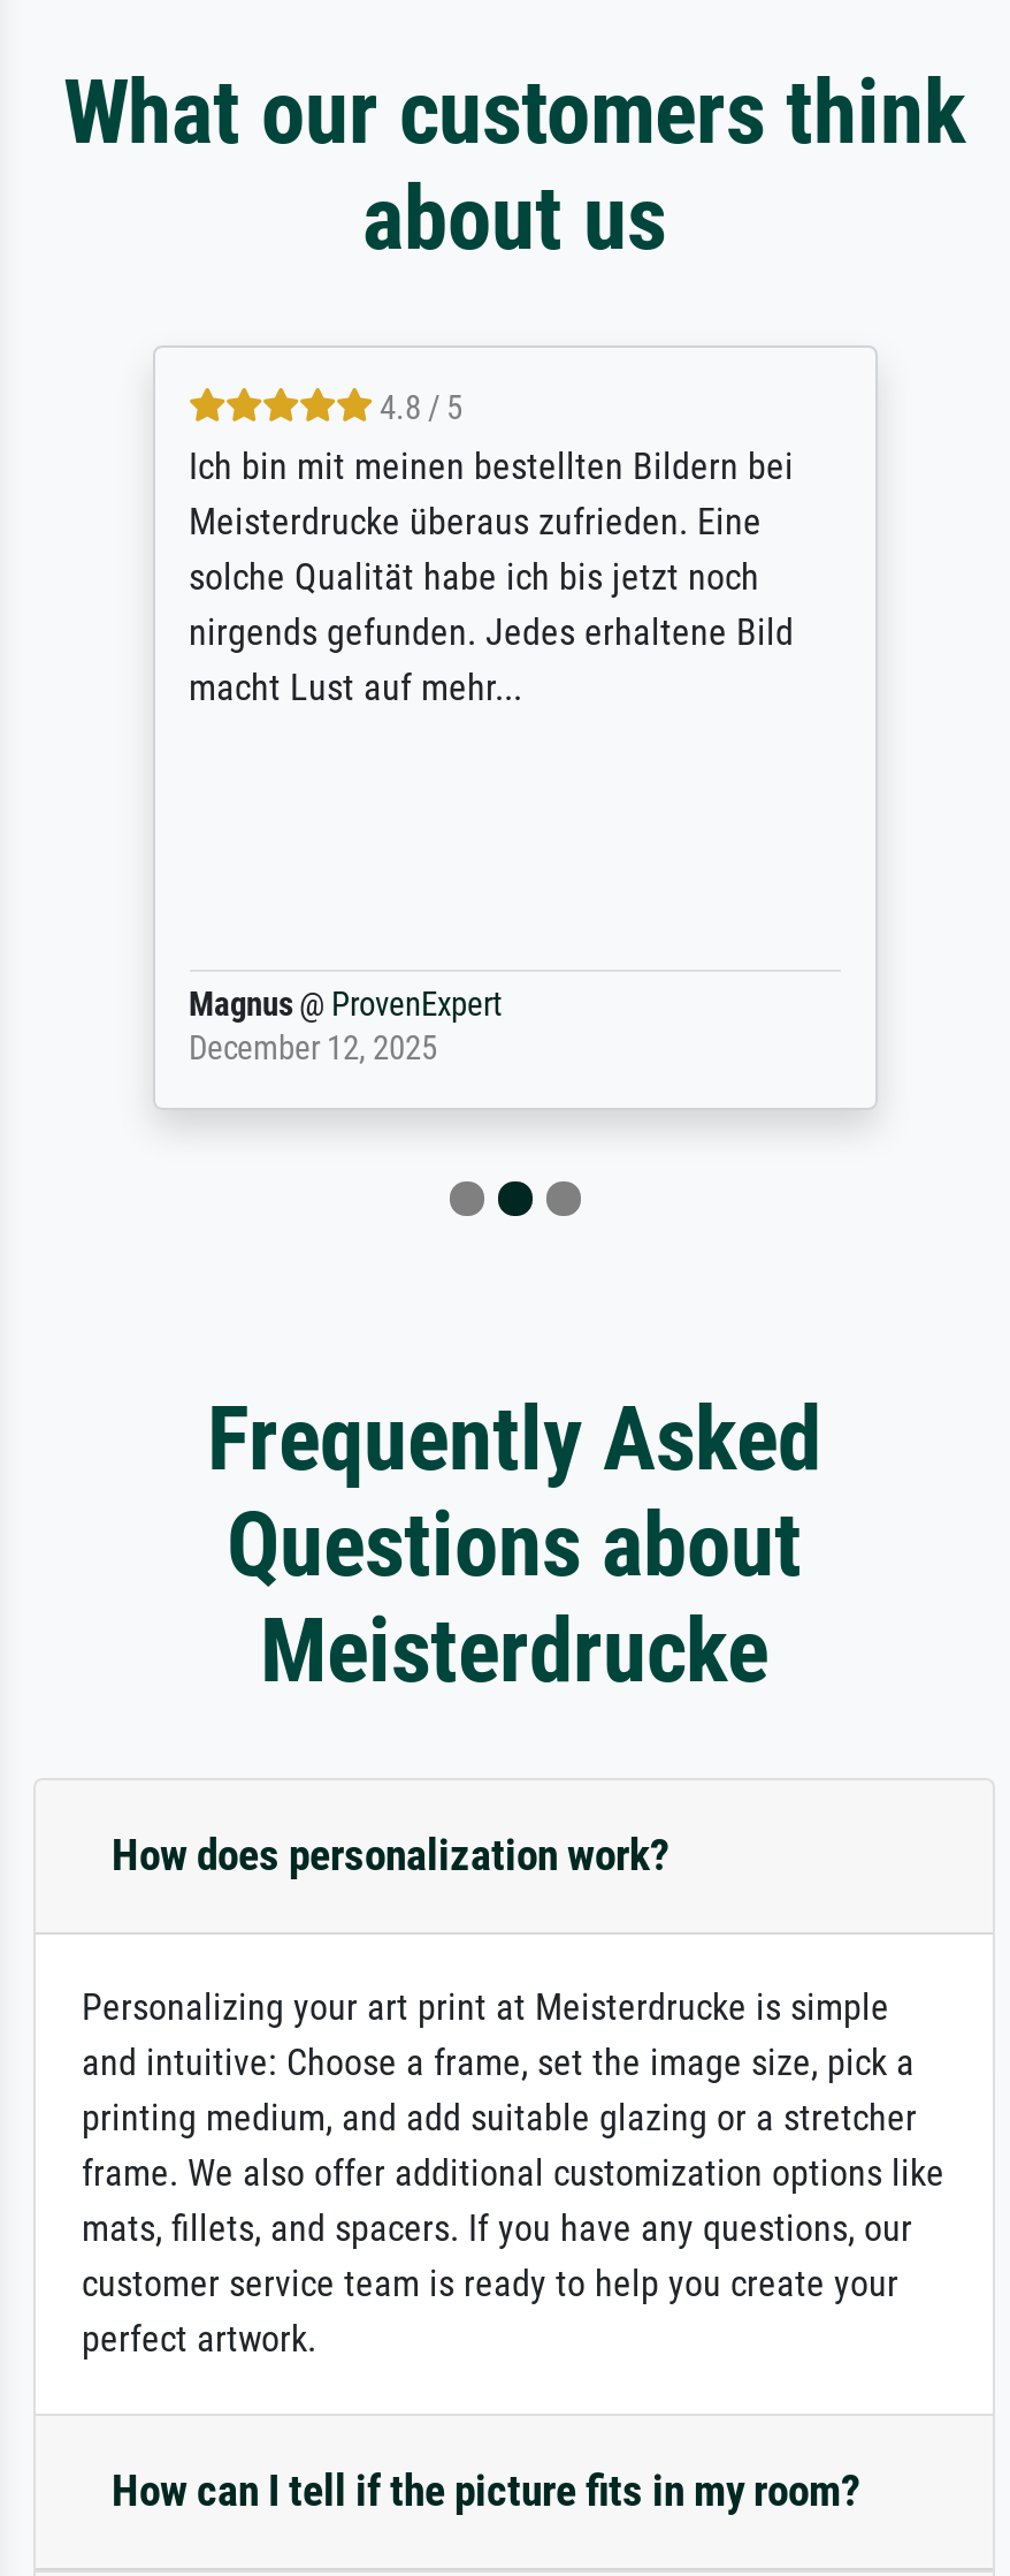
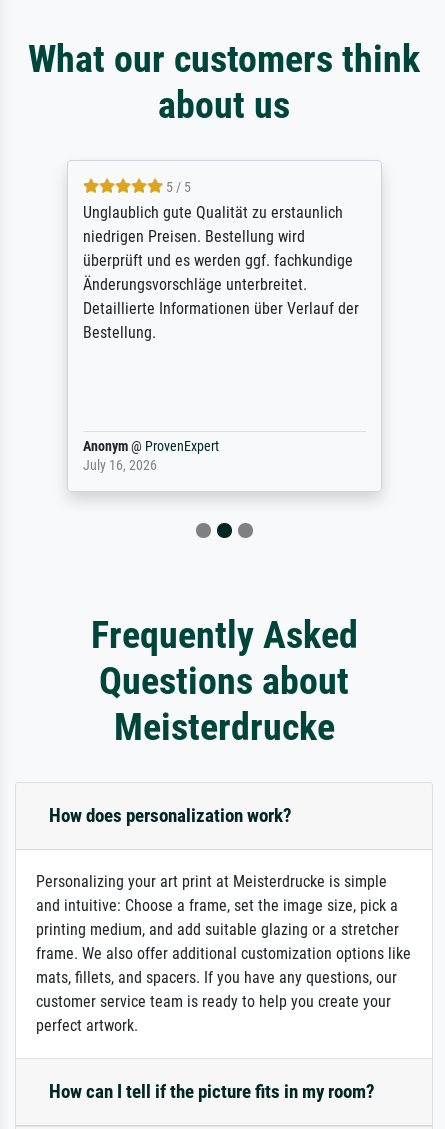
[189,389,794,710] 4.8 / 5 | Ich bin mit meinen bestellten Bildern bei | Meisterdrucke überaus zufrieden. Eine | solche Qualität habe ich bis jetzt noch | nirgends gefunden. Jedes erhaltene Bild | macht Lust auf mehr... -> [82,179,358,342] 5 / 5 | Unglaublich gute Qualität zu erstaunlich | niedrigen Preisen. Bestellung wird | überprüft und es werden ggf. fachkundige | Änderungsvorschläge unterbreitet. | Detaillierte Informationen über Verlauf der | Bestellung.
[189,986,502,1069] Magnus @ ProvenExpert | December 12, 2025 -> [82,438,218,474] Anonym @ ProvenExpert | July 16, 2026

